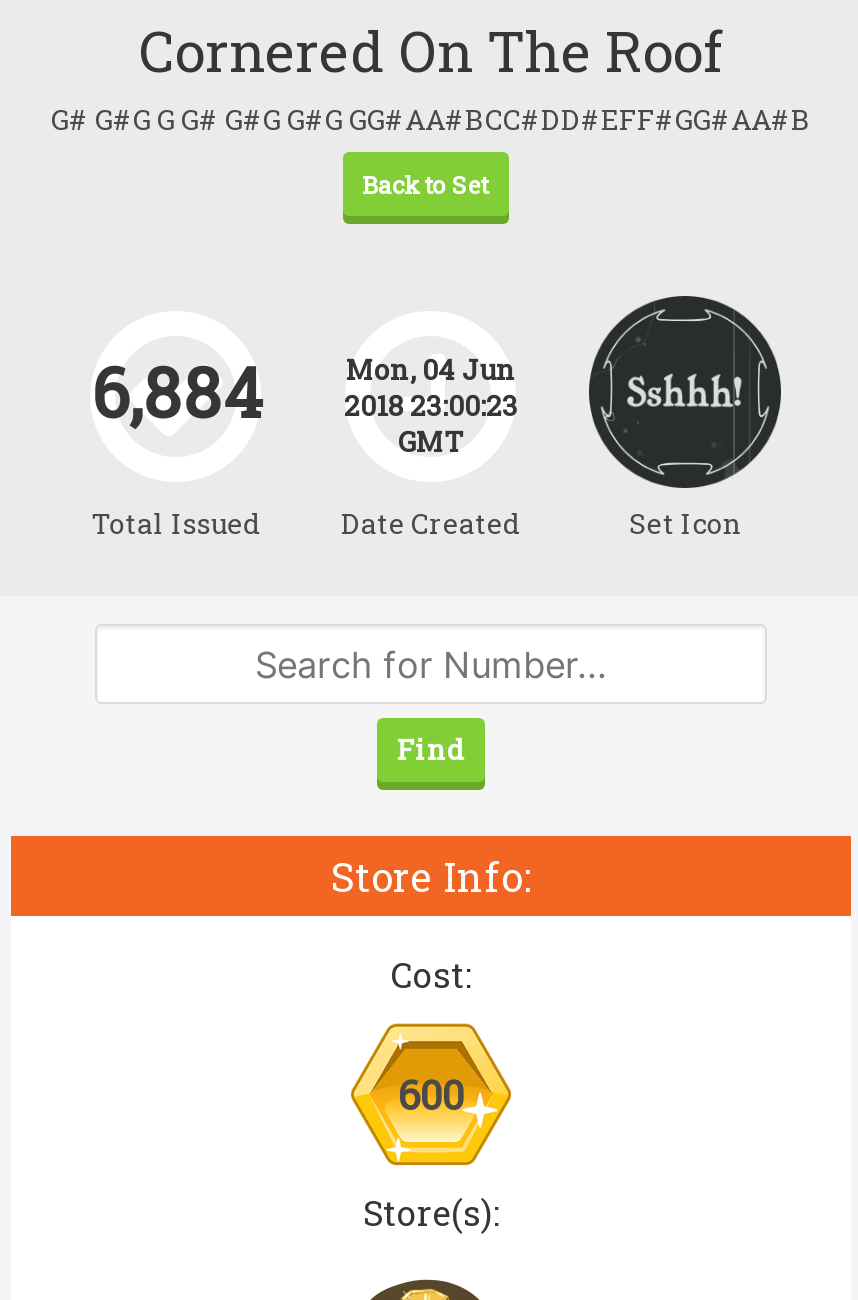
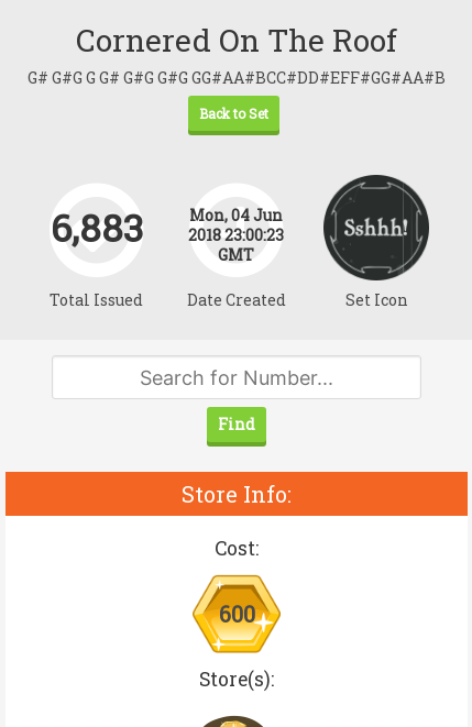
[91,346,261,436] 6,884 -> [50,202,143,252] 6,883

